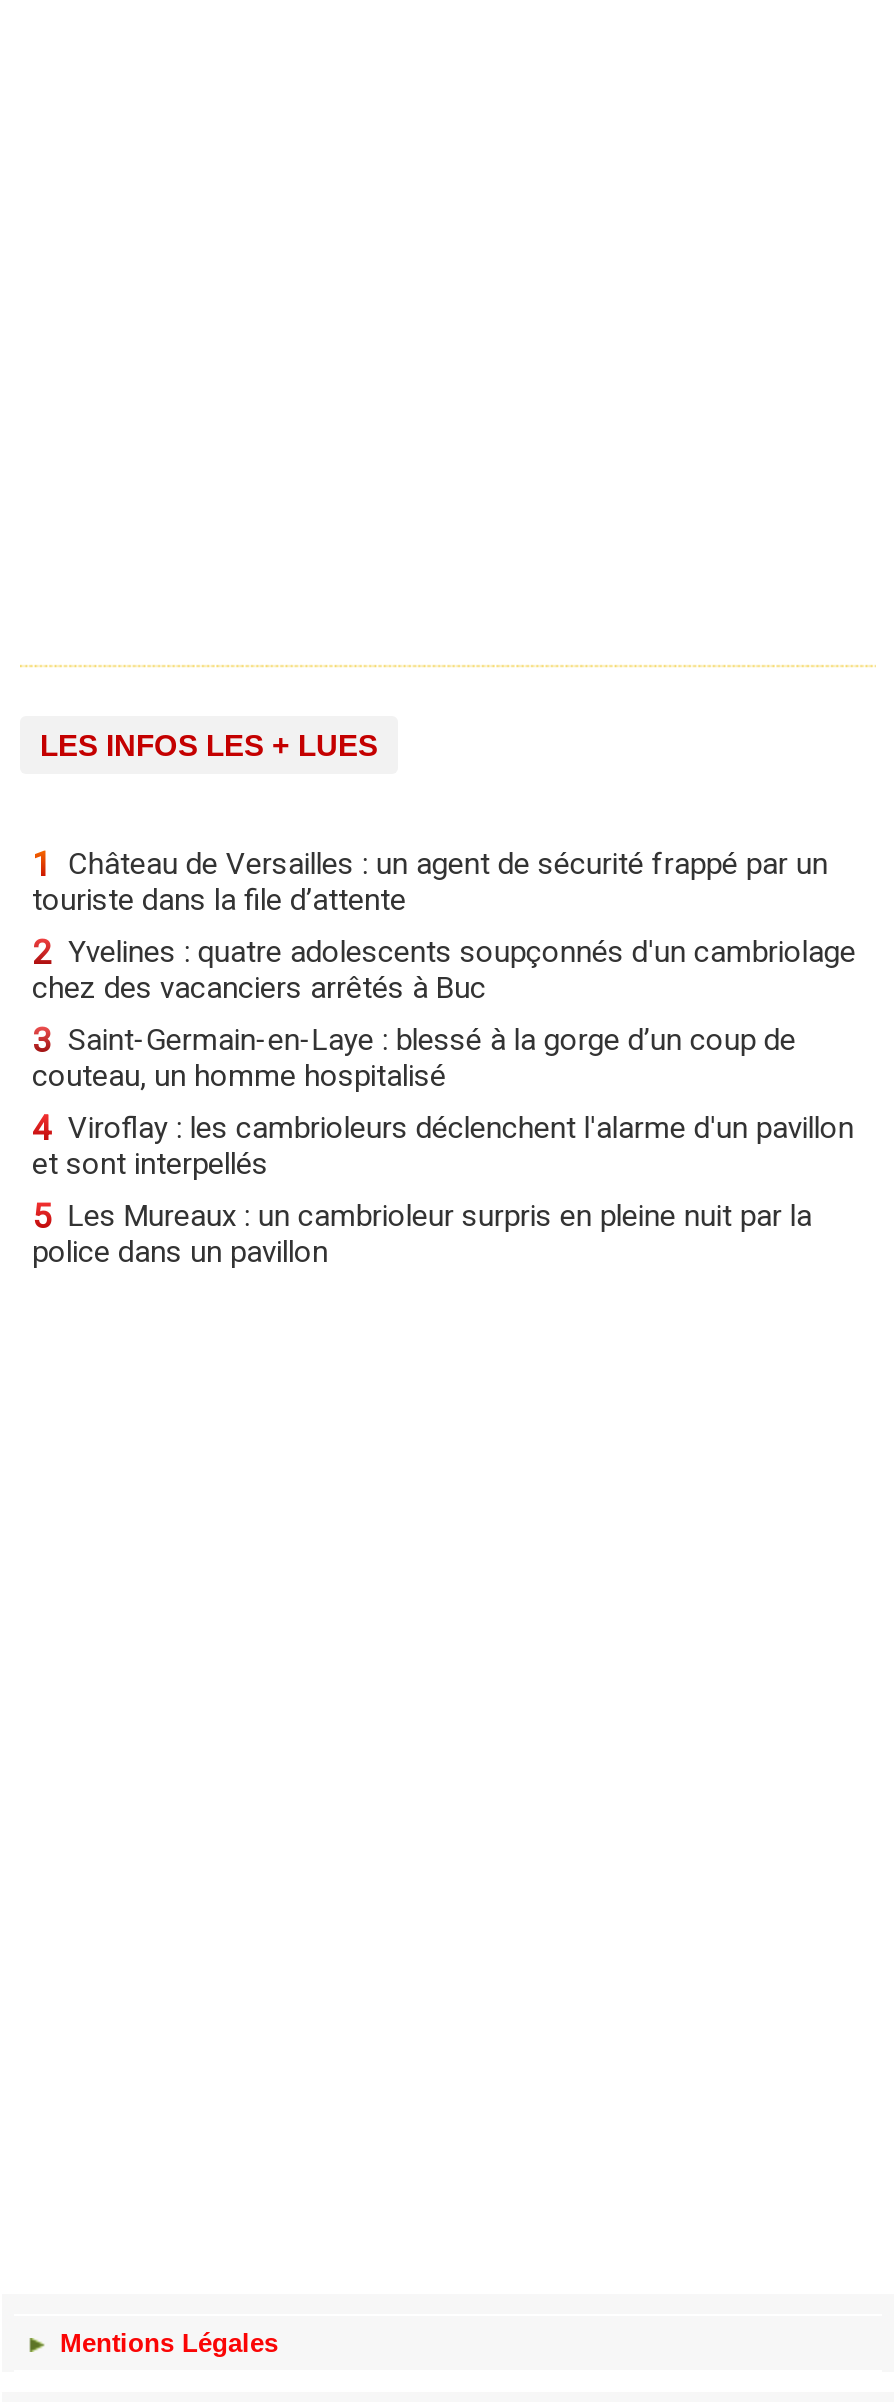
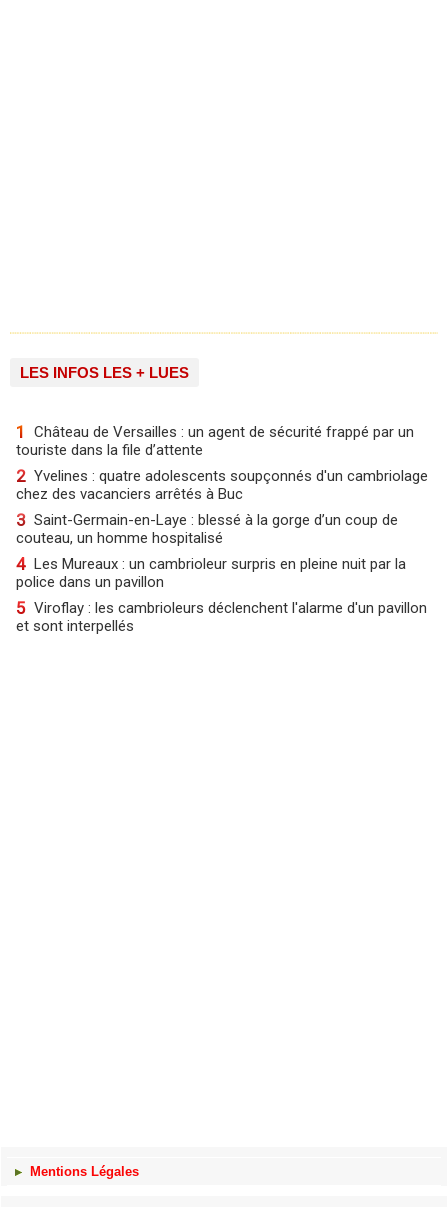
[32,1108,854,1236] 4 Viroflay : les cambrioleurs déclenchent l'alarme d'un pavillon | 5 Les Mureaux : un cambrioleur surpris en pleine nuit par la -> [16,554,406,574] 4 Les Mureaux : un cambrioleur surpris en pleine nuit par la
moved [32,1146,268,1182] -> [16,617,134,635]: et sont interpellés
moved [32,1234,328,1270] -> [16,573,164,591]: police dans un pavillon
none -> [16,598,427,618] 5 Viroflay : les cambrioleurs déclenchent l'alarme d'un pavillon

